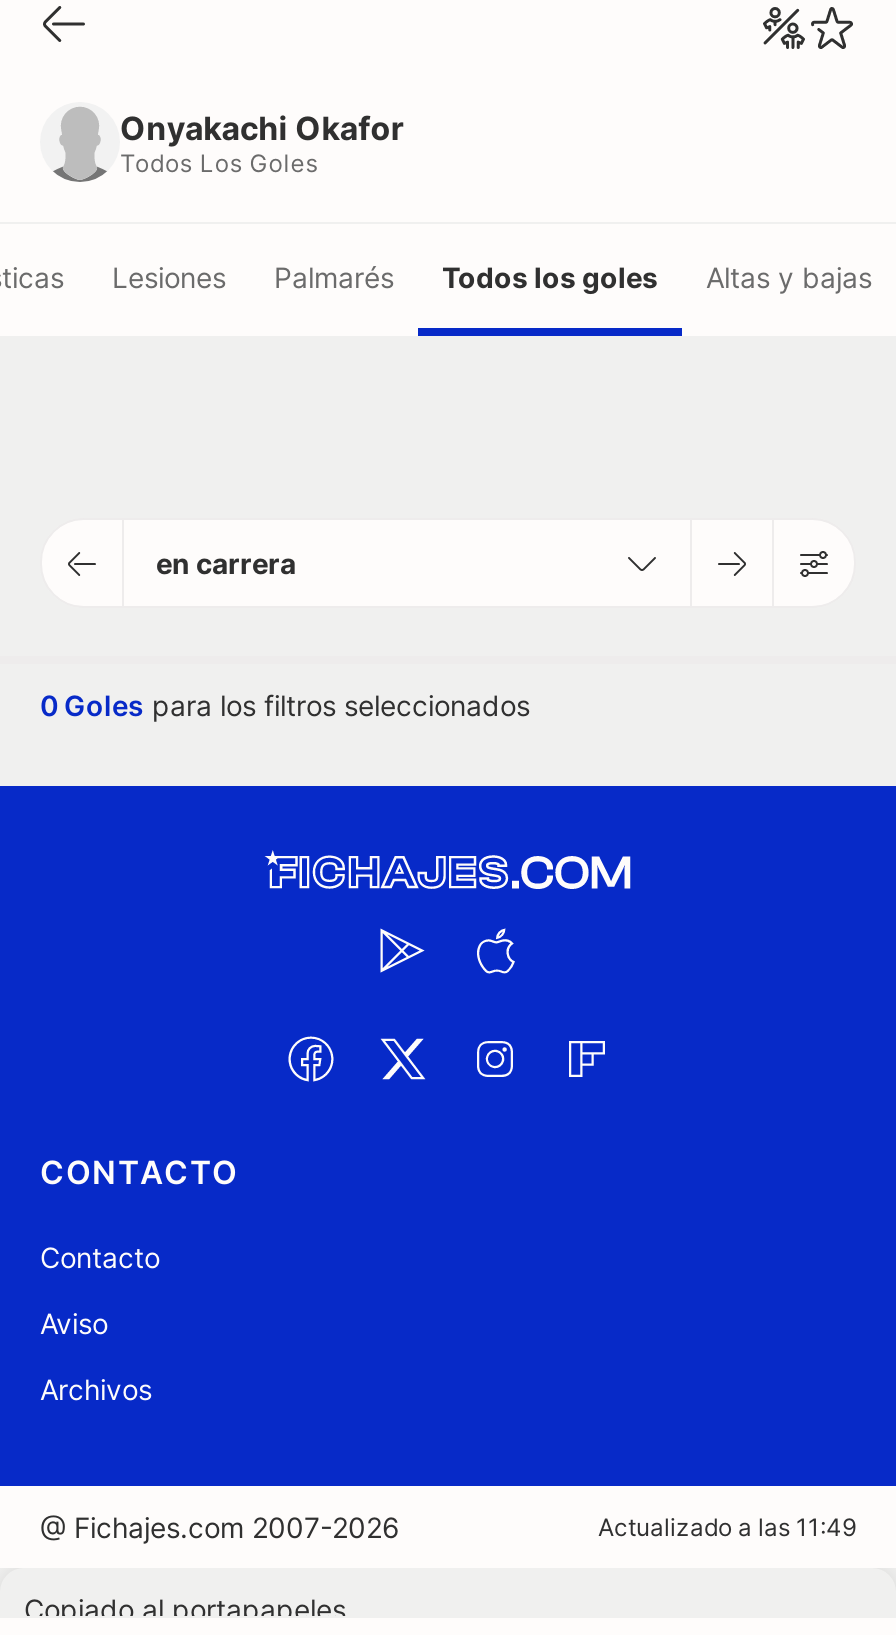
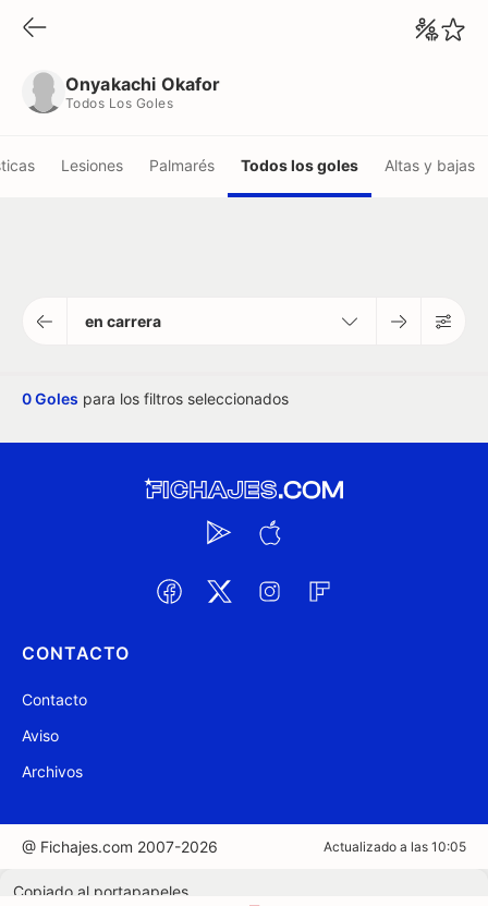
[598,1512,856,1542] Actualizado a las 11:49 -> [324,838,466,855] Actualizado a las 10:05

